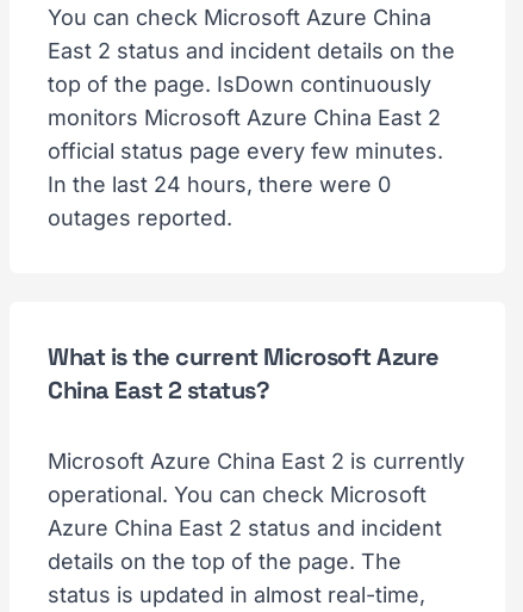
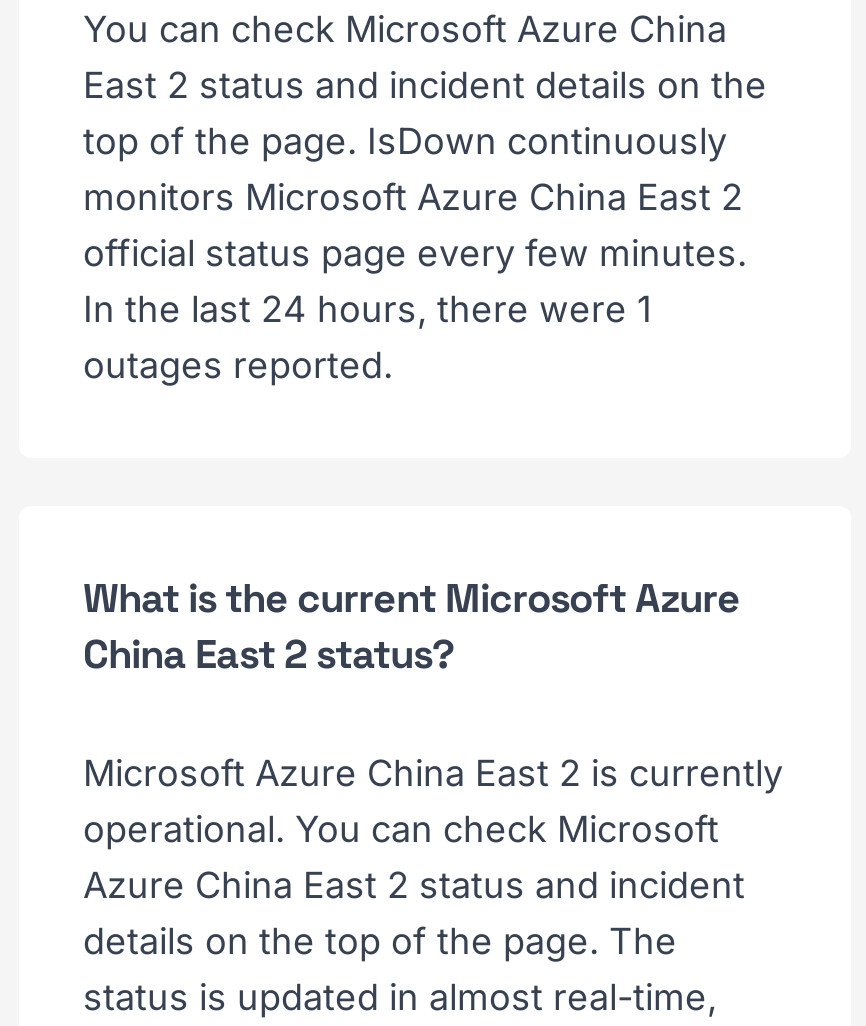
[48,172,391,197] In the last 24 hours, there were 0 -> [83,288,651,330] In the last 24 hours, there were 1

